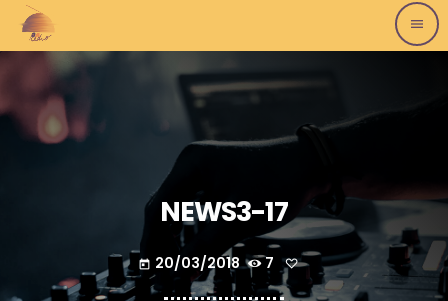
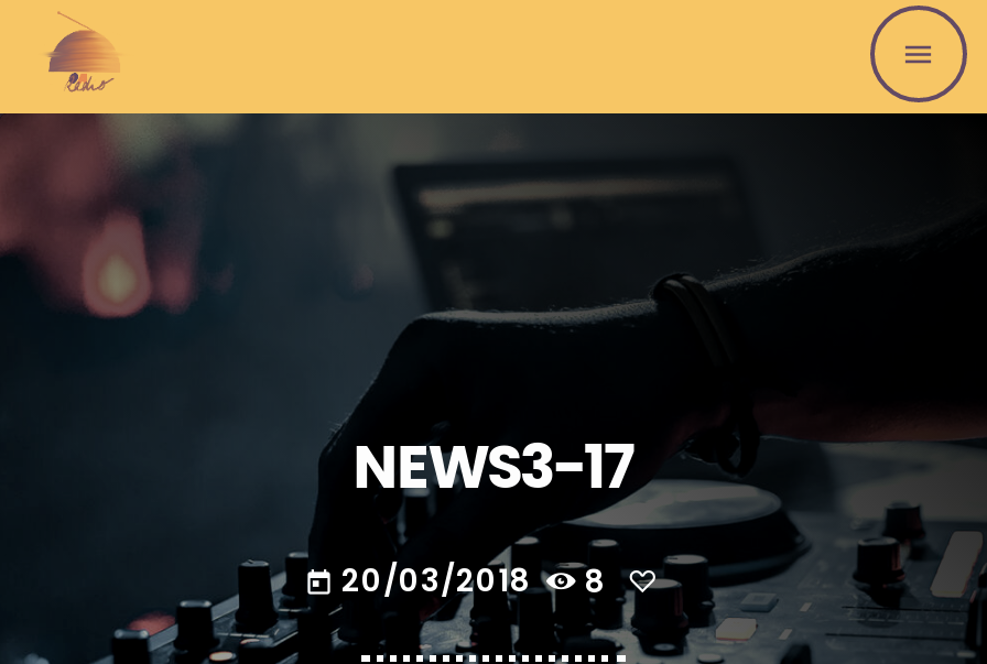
[265,253,277,273] 7 -> [584,559,610,603] 8

